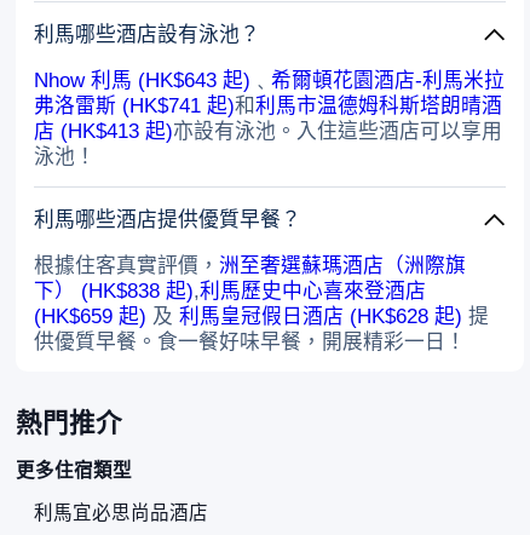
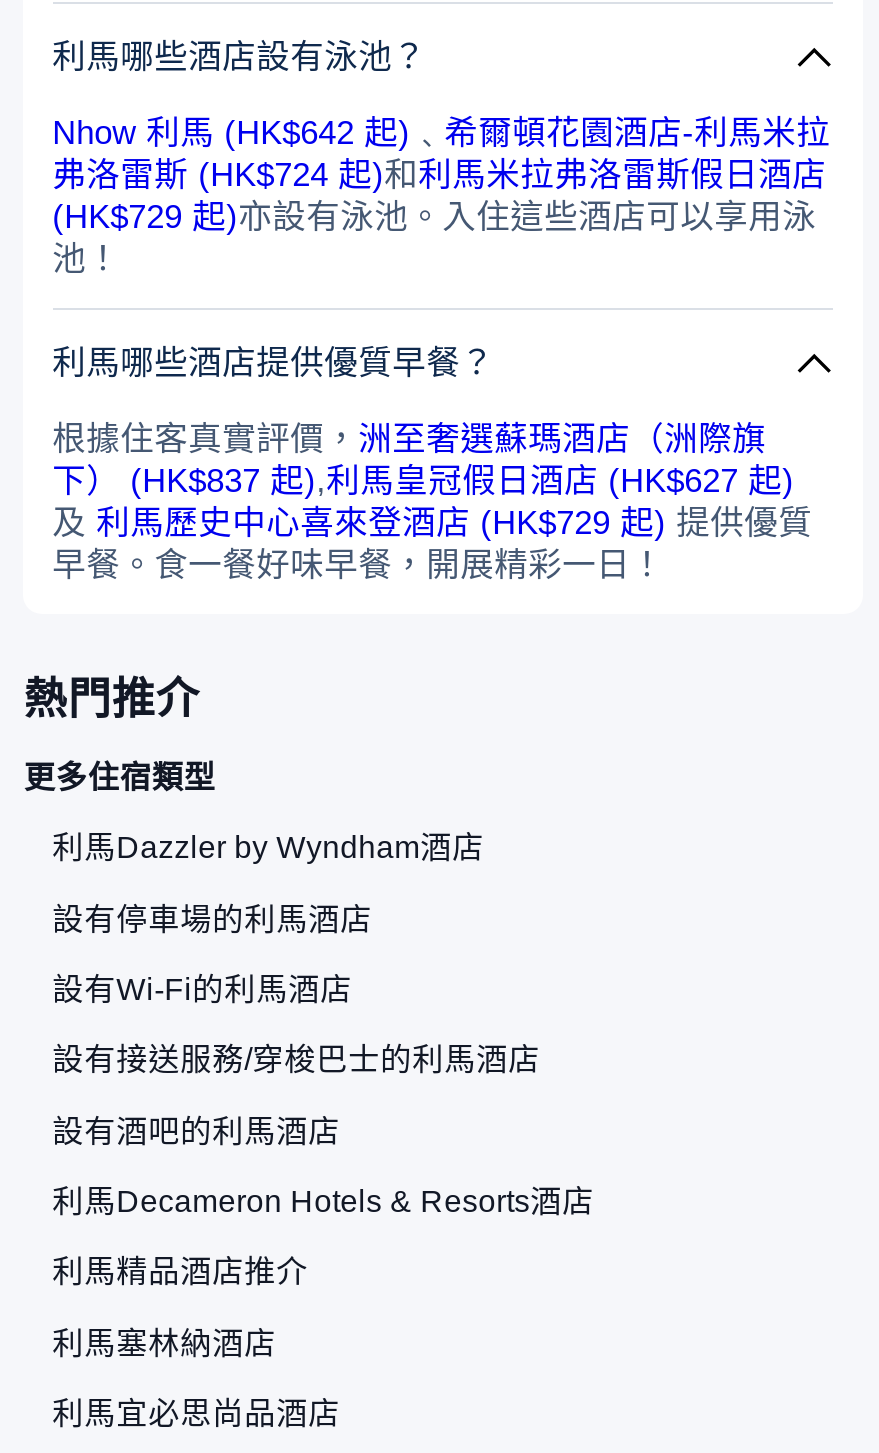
[34,69,504,168] Nhow 利馬 (HK$643 起) ﹑希爾頓花園酒店-利馬米拉 | 弗洛雷斯 (HK$741 起)和利馬市温德姆科斯塔朗晴酒 | 店 (HK$413 起)亦設有泳池。入住這些酒店可以享用 | 泳池！ -> [52,113,830,277] Nhow 利馬 (HK$642 起) ﹑希爾頓花園酒店-利馬米拉 | 弗洛雷斯 (HK$724 起)和利馬米拉弗洛雷斯假日酒店 | (HK$729 起)亦設有泳池。入住這些酒店可以享用泳 | 池！
[34,279,488,353] 下） (HK$838 起),利馬歷史中心喜來登酒店 | (HK$659 起)及利馬皇冠假日酒店 (HK$628 起)提 | 供優質早餐。食一餐好味早餐，開展精彩一日！ -> [52,461,812,583] 下） (HK$837 起),利馬皇冠假日酒店 (HK$627 起) | 及利馬歷史中心喜來登酒店 (HK$729 起)提供優質 | 早餐。食一餐好味早餐，開展精彩一日！
none -> [52,831,594,1359] 利馬Dazzler by Wyndham酒店 | 設有停車場的利馬酒店 | 設有Wi-Fi的利馬酒店 | 設有接送服務/穿梭巴士的利馬酒店 | 設有酒吧的利馬酒店 | 利馬Decameron Hotels & Resorts酒店 | 利馬精品酒店推介 | 利馬塞林納酒店

